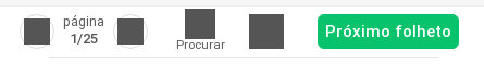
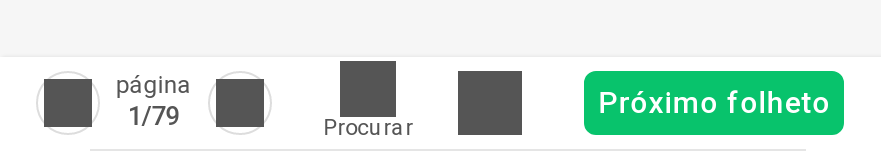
[69,30,98,46] 1/25 -> [128,100,180,130] 1/79

